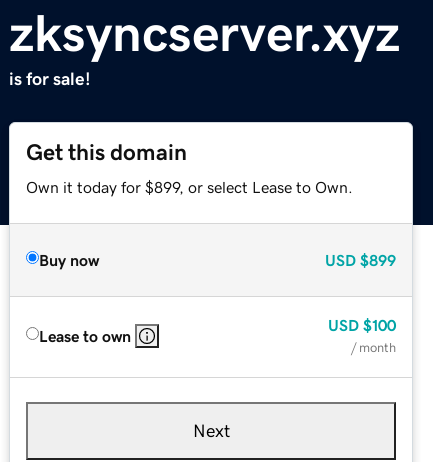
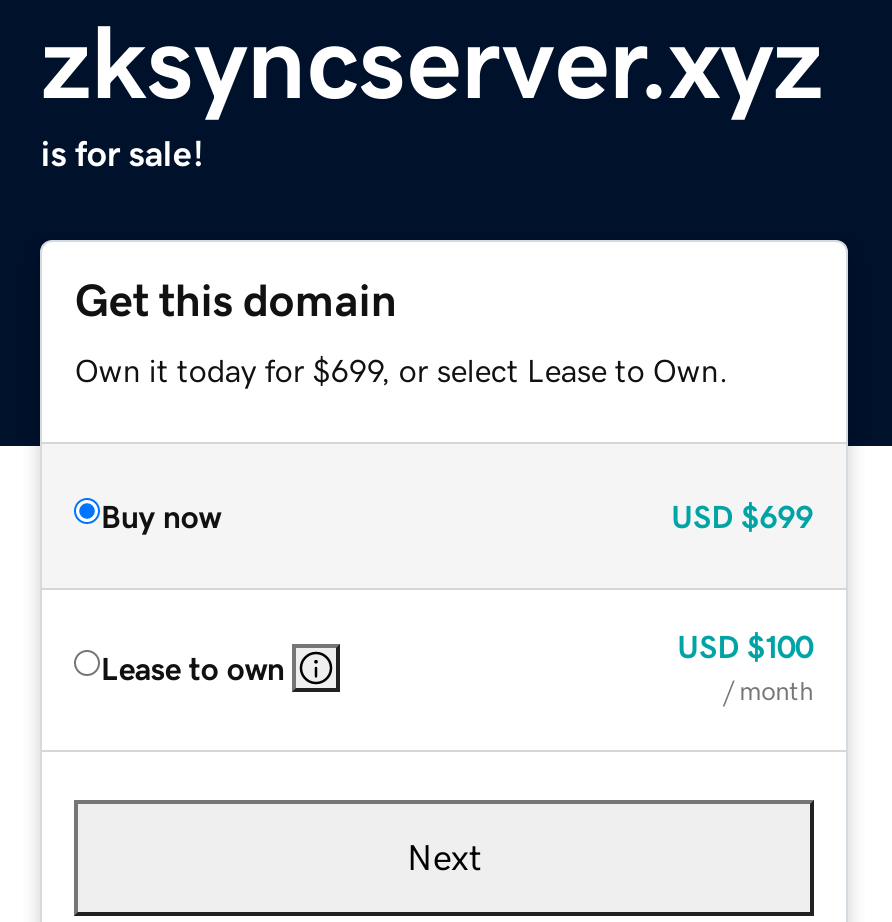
[26,179,353,195] Own it today for $899, or select Lease to Own. -> [75,353,729,385] Own it today for $699, or select Lease to Own.
[325,252,396,268] USD $899 -> [671,499,813,531] USD $699

